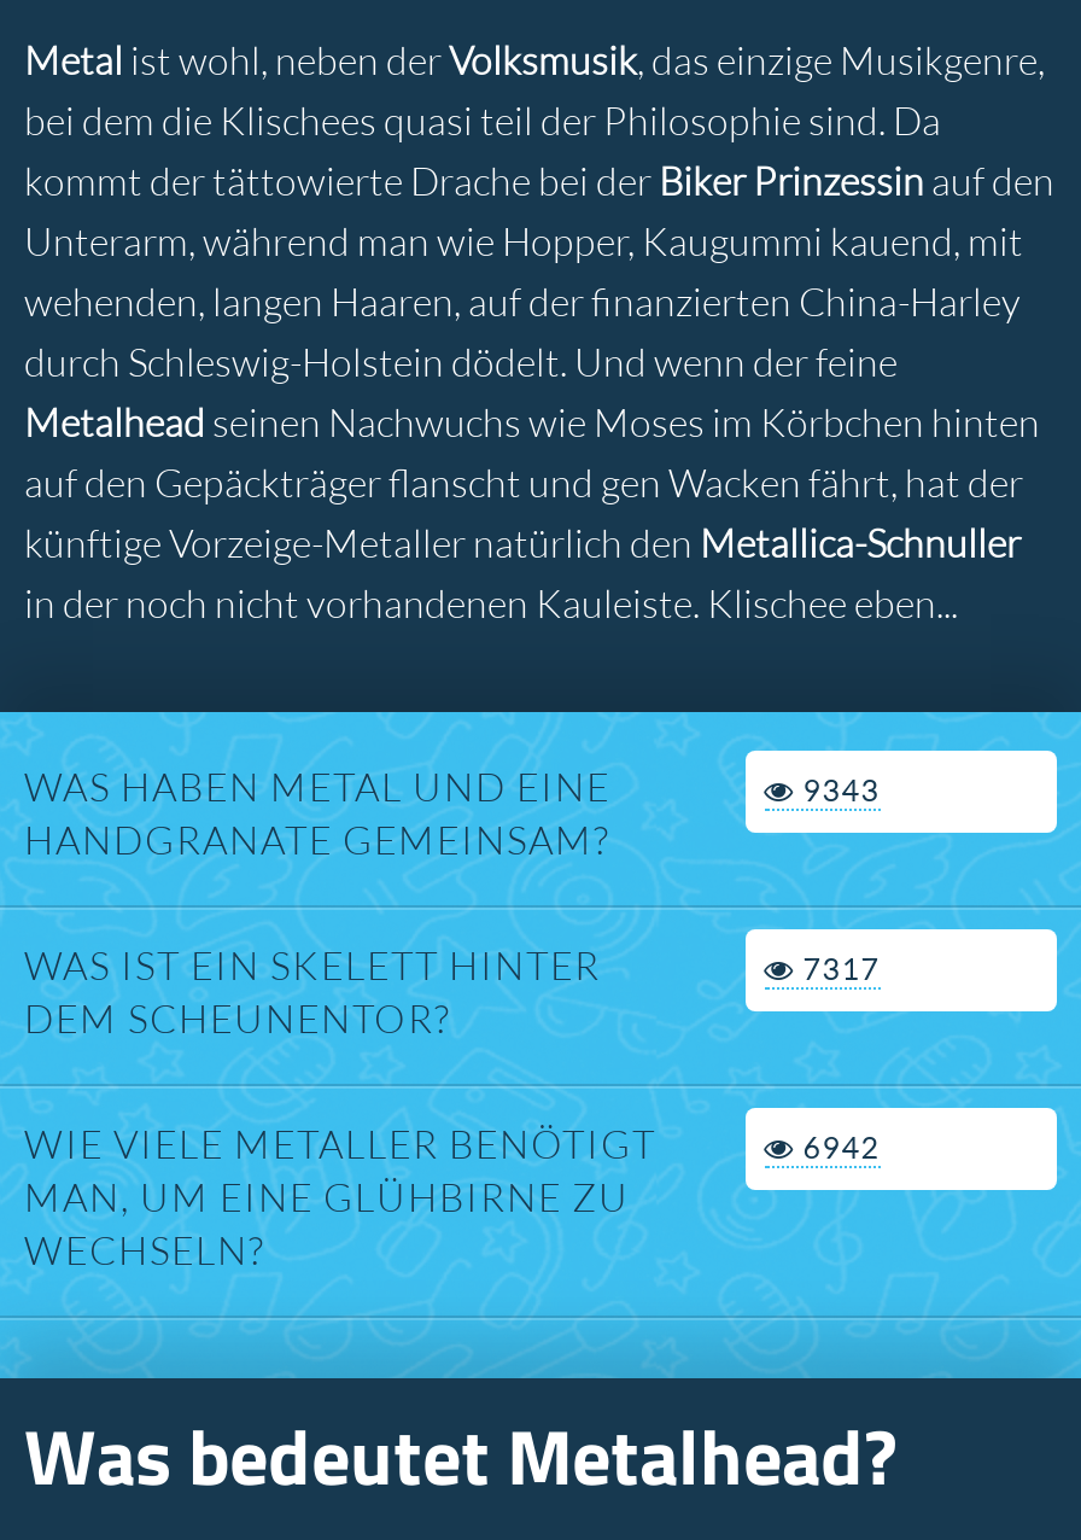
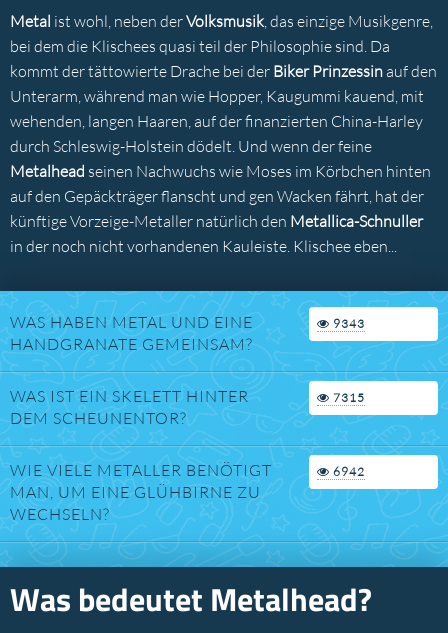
[796,950,880,986] 7317 -> [330,390,365,405] 7315

